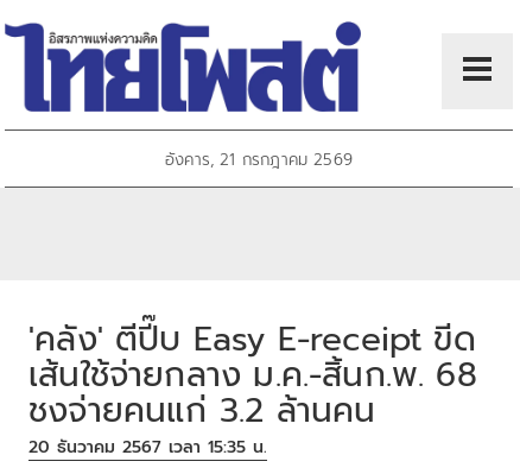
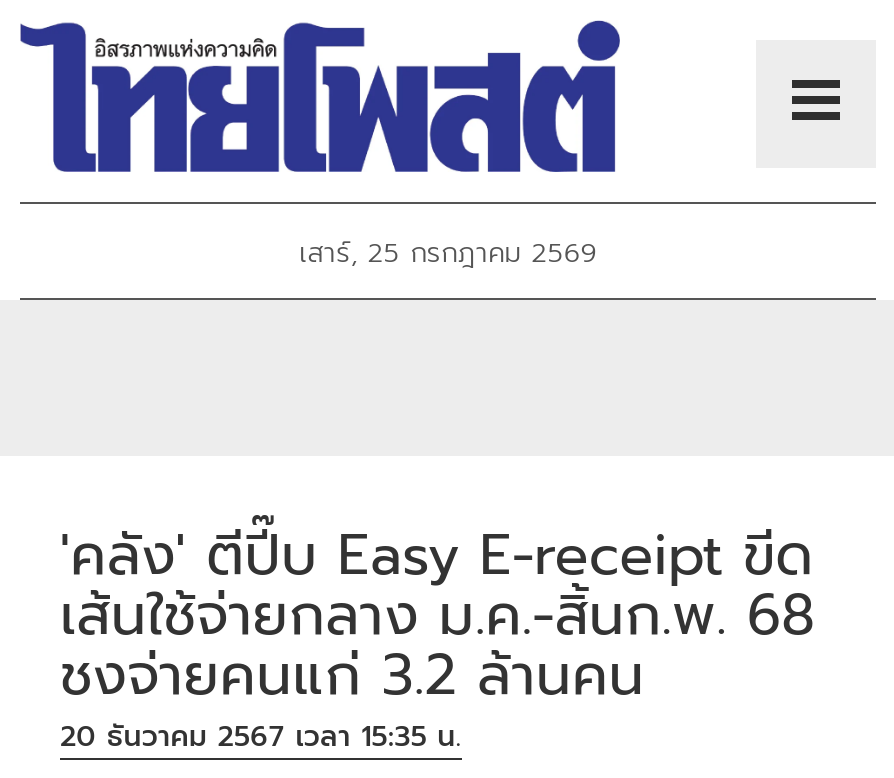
[165,148,353,173] อังคาร, 21 กรกฎาคม 2569 -> [299,233,597,275] เสาร์, 25 กรกฎาคม 2569

